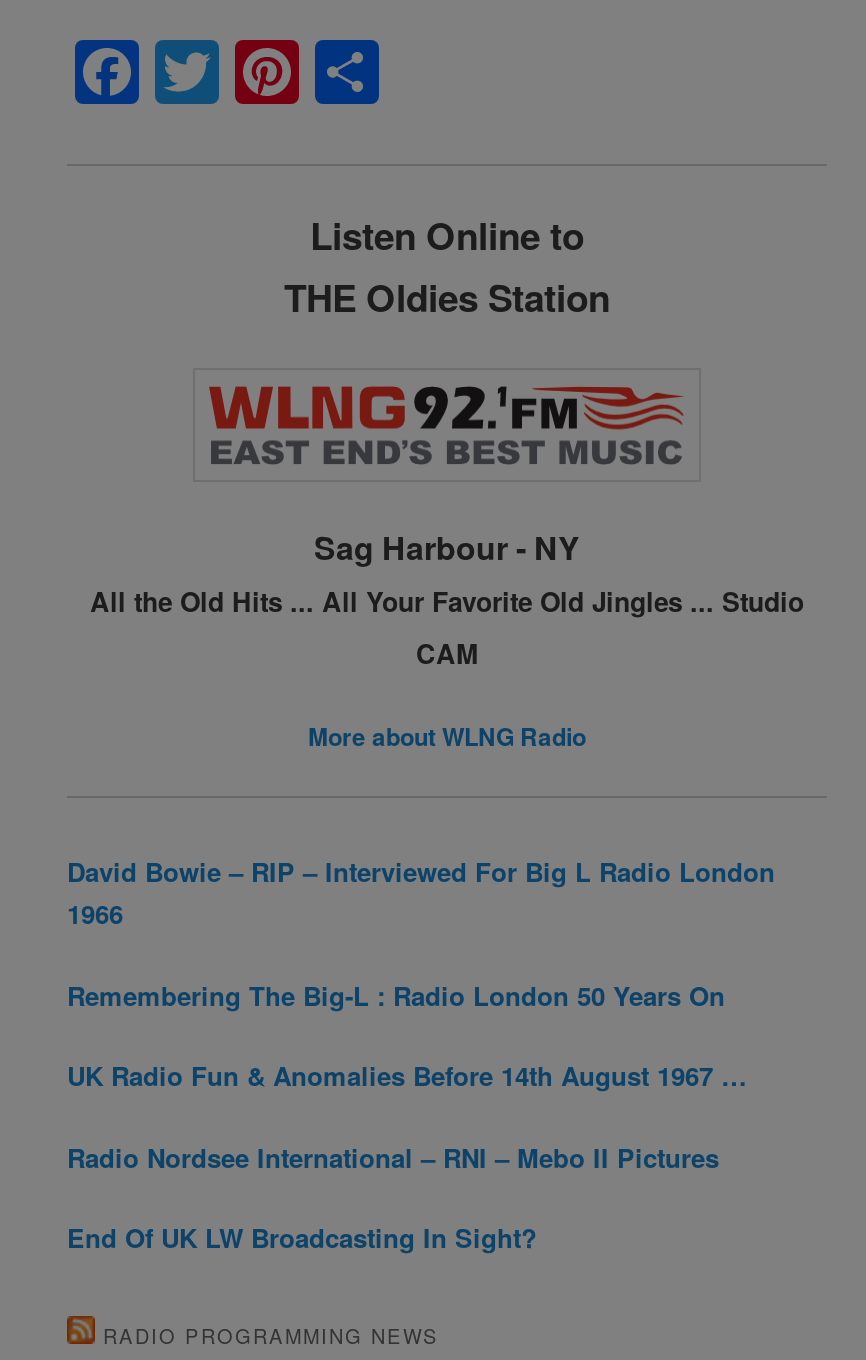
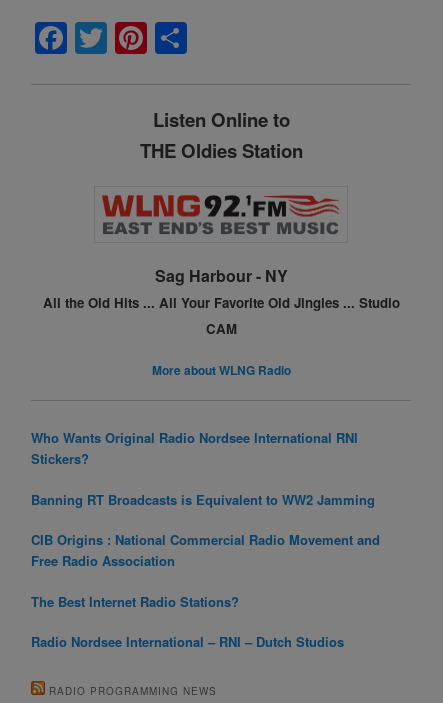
[67,852,775,932] David Bowie – RIP – Interviewed For Big L Radio London | 1966 -> [31,428,358,468] Who Wants Original Radio Nordsee International RNI | Stickers?
[67,975,725,1013] Remembering The Big-L : Radio London 50 Years On -> [31,490,375,509] Banning RT Broadcasts is Equivalent to WW2 Jamming
[67,1056,747,1094] UK Radio Fun & Anomalies Before 14th August 1967 … -> [31,530,380,570] CIB Origins : National Commercial Radio Movement and | Free Radio Association
[67,1137,719,1175] Radio Nordsee International – RNI – Mebo II Pictures -> [31,592,239,611] The Best Internet Radio Stations?
[67,1218,537,1256] End Of UK LW Broadcasting In Sight? -> [31,632,344,651] Radio Nordsee International – RNI – Dutch Studios

